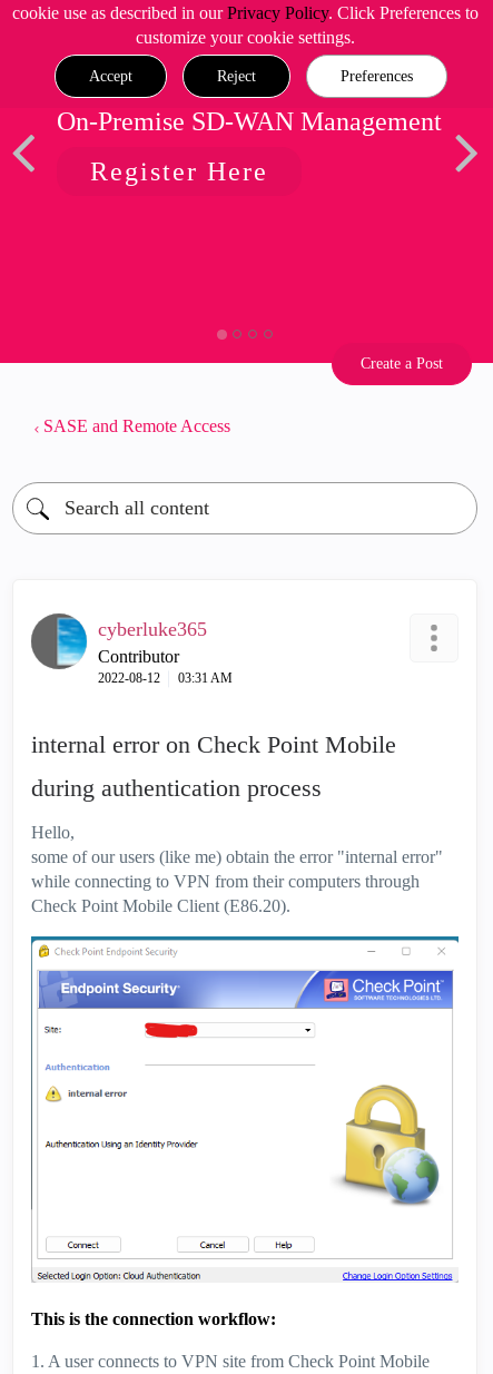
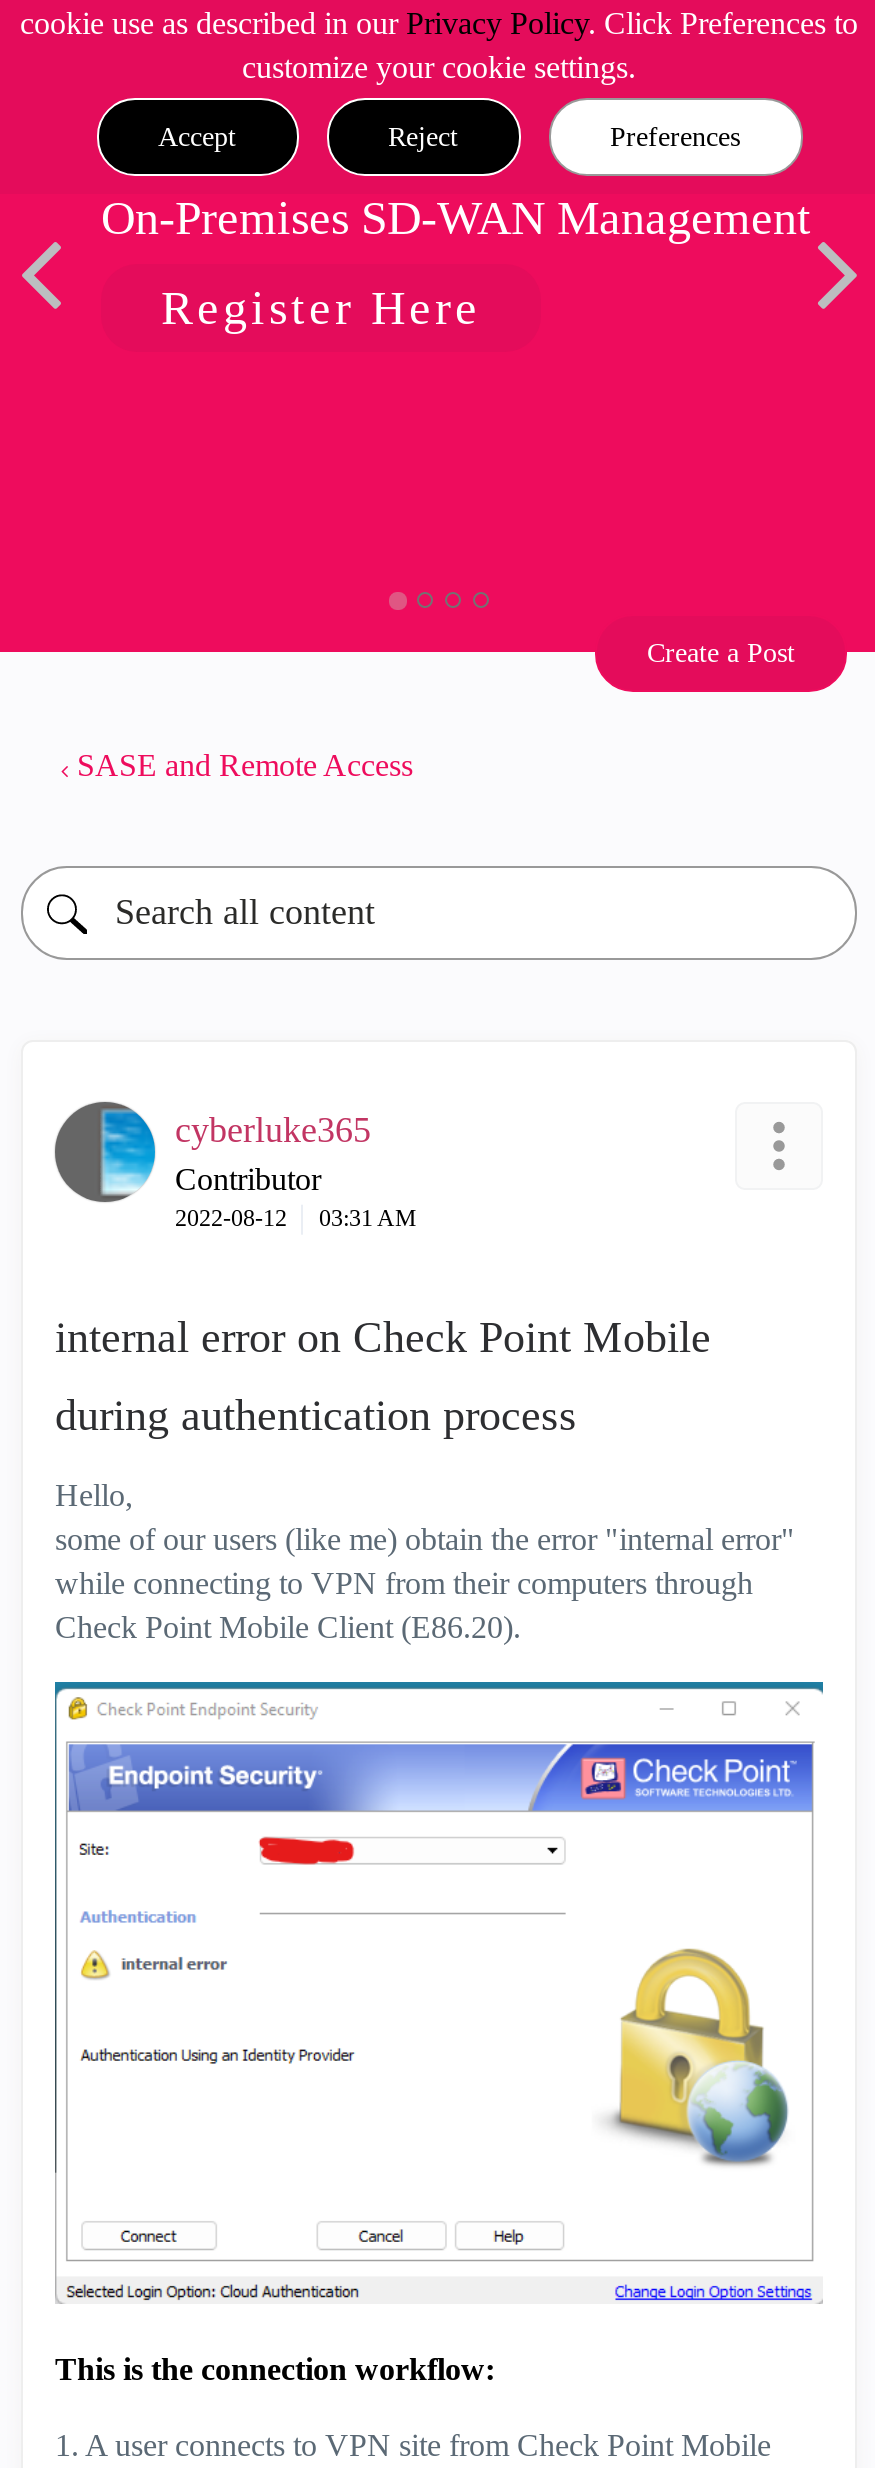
[57,107,442,136] On-Premise SD-WAN Management -> [101,192,811,244] On-Premises SD-WAN Management

